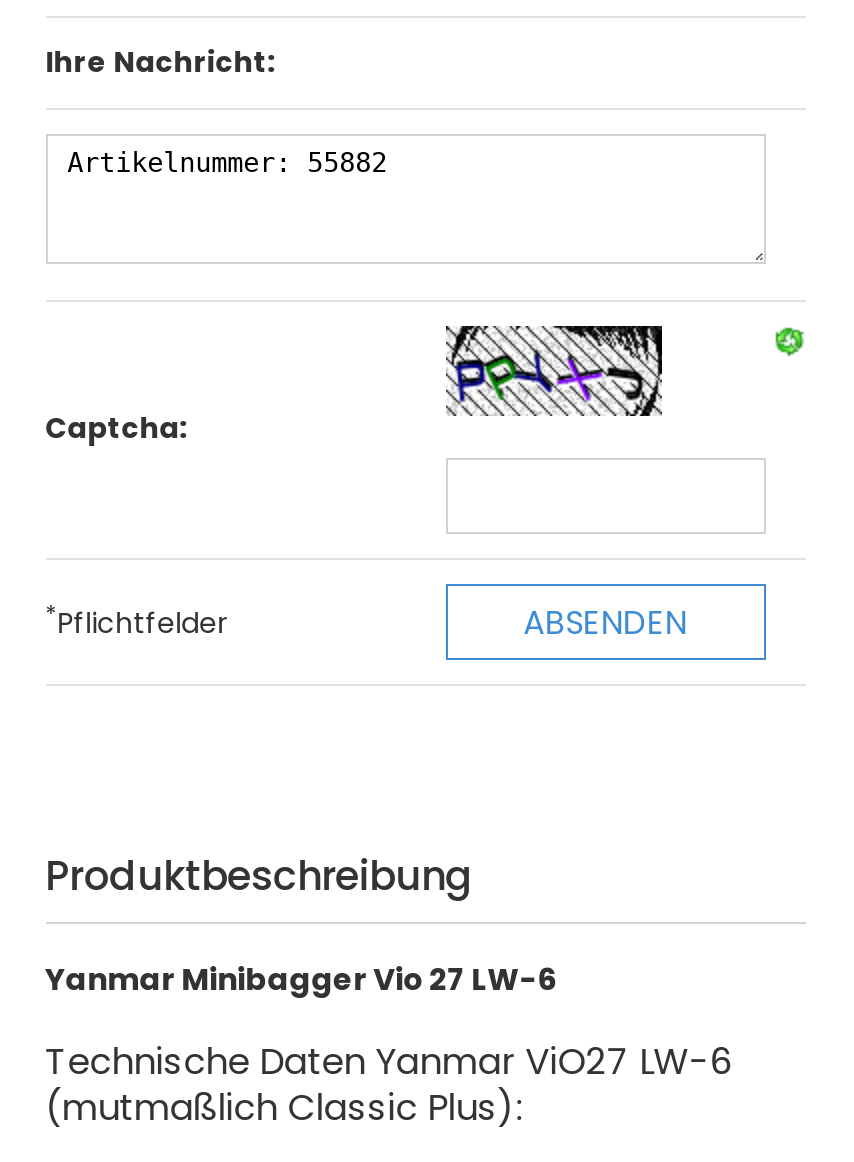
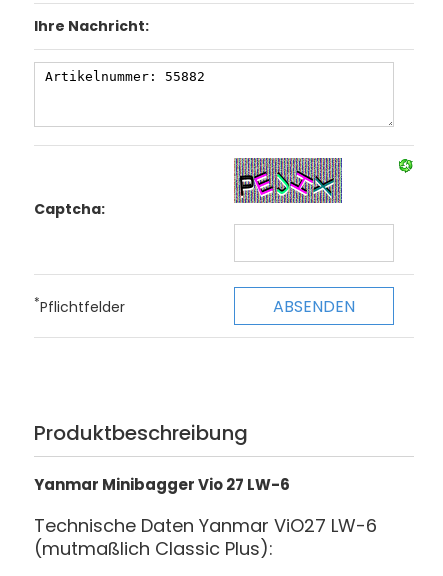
[446,324,664,418] [image] -> [233,157,343,204] [image]

